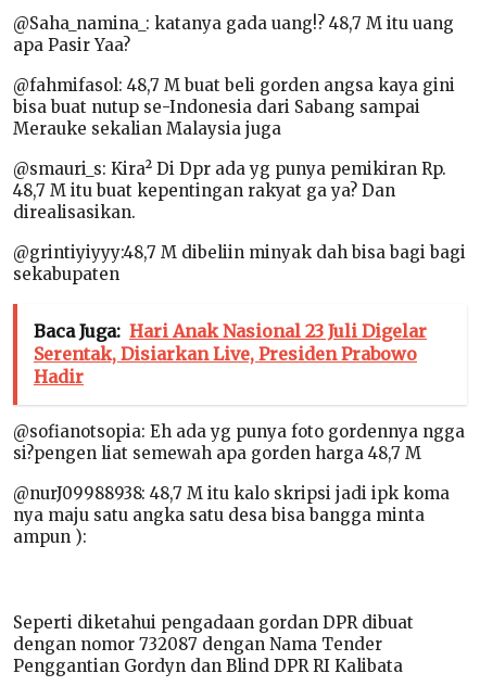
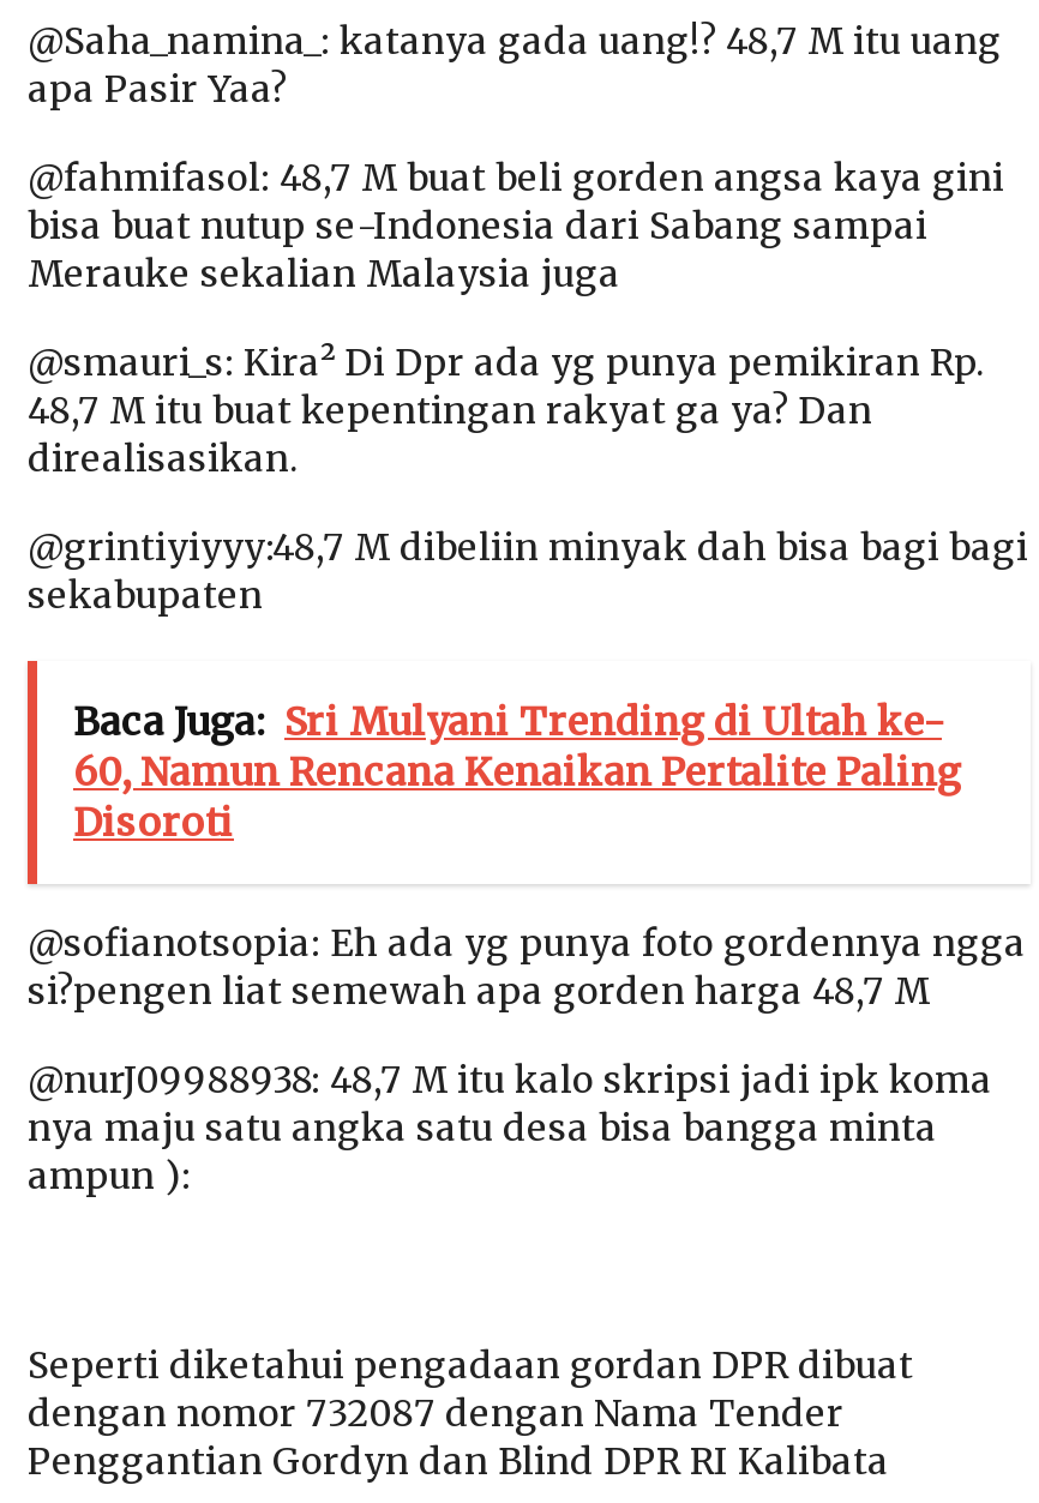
[34,321,427,388] Baca Juga: Hari Anak Nasional 23 Juli Digelar | Serentak, Disiarkan Live, Presiden Prabowo | Hadir -> [73,698,961,847] Baca Juga: Sri Mulyani Trending di Ultah ke- | 60, Namun Rencana Kenaikan Pertalite Paling | Disoroti

